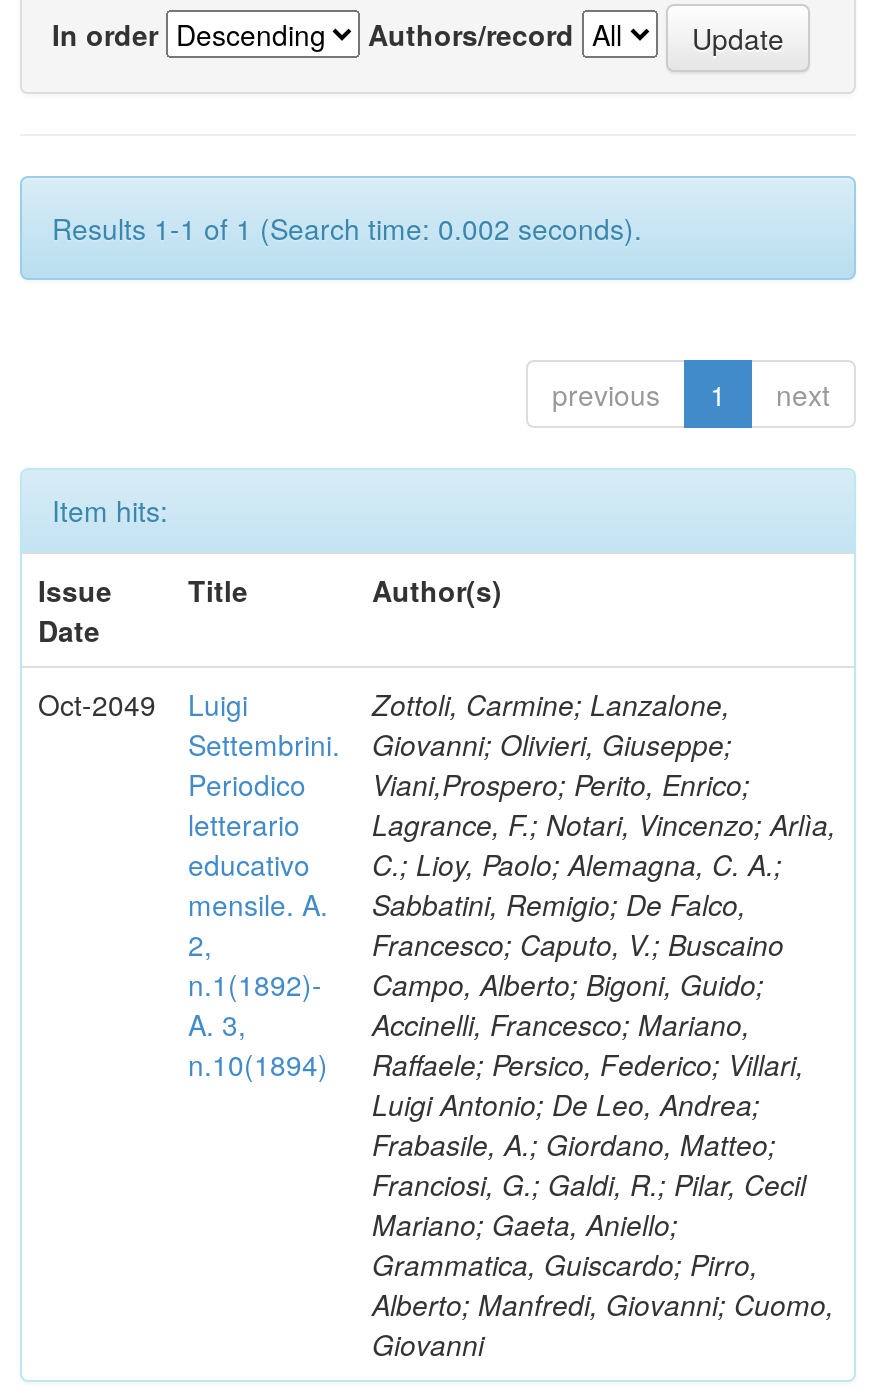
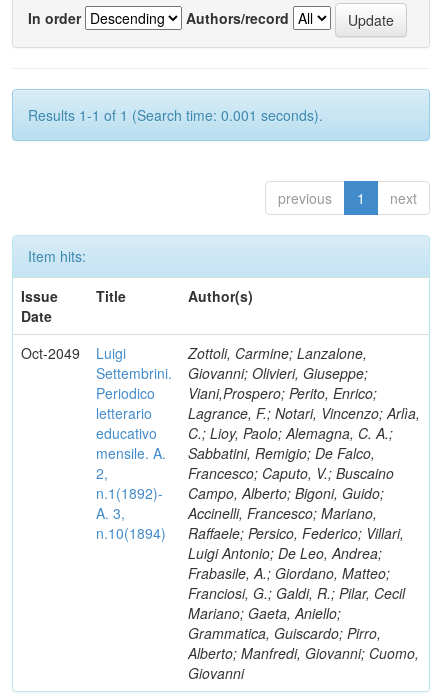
[52,208,642,248] Results 1-1 of 1 (Search time: 0.002 seconds). -> [28,105,323,125] Results 1-1 of 1 (Search time: 0.001 seconds).

